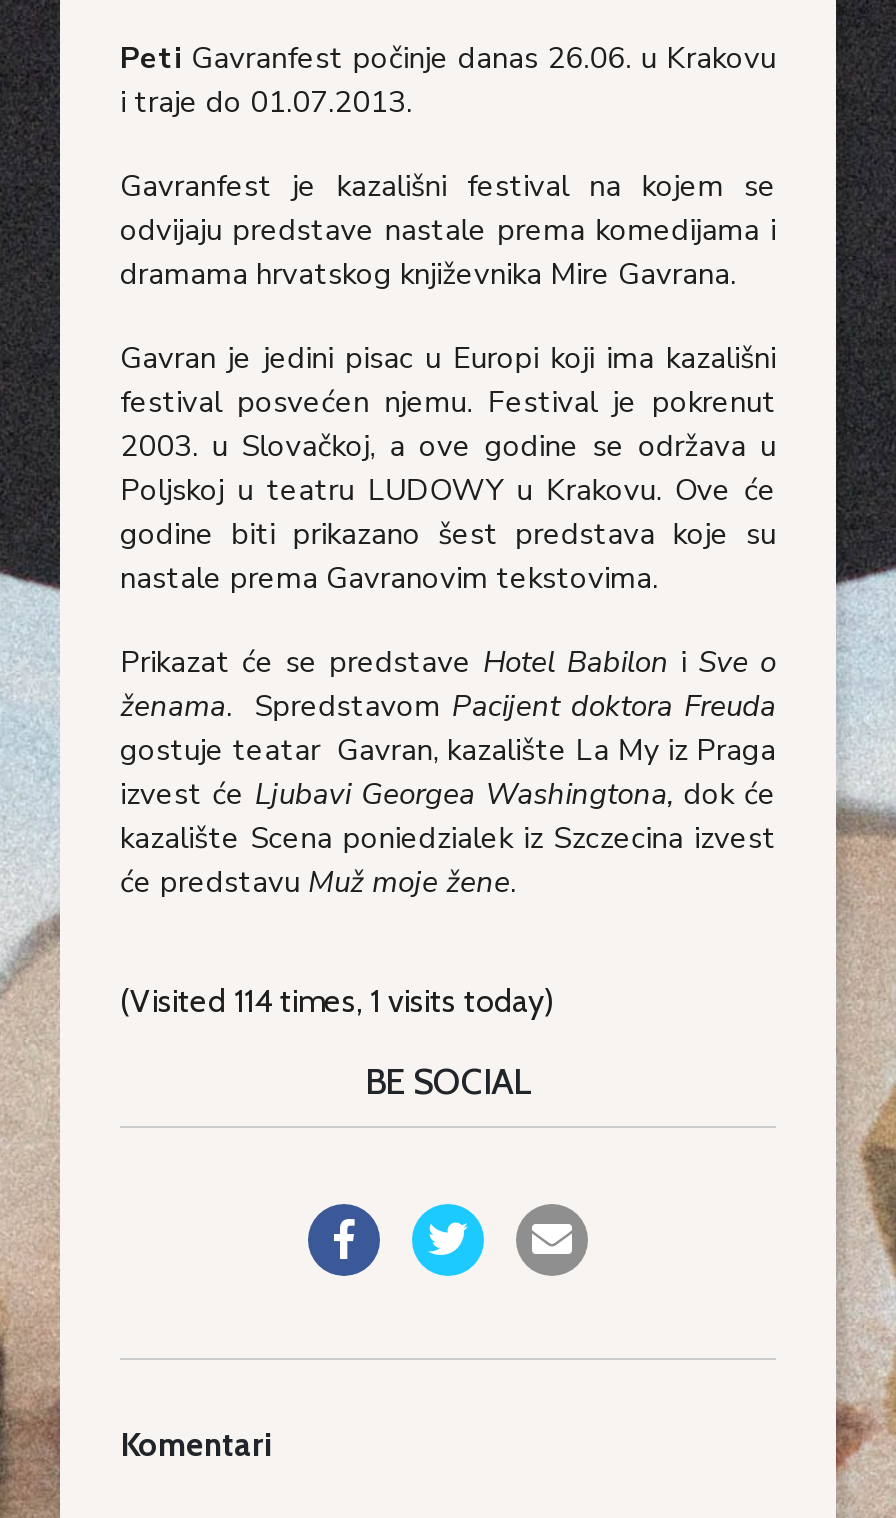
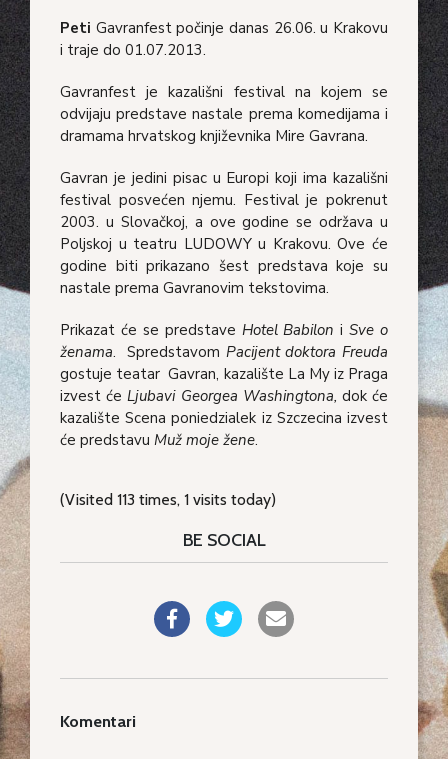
[120,981,554,1019] (Visited 114 times, 1 visits today) -> [60,490,276,509] (Visited 113 times, 1 visits today)

